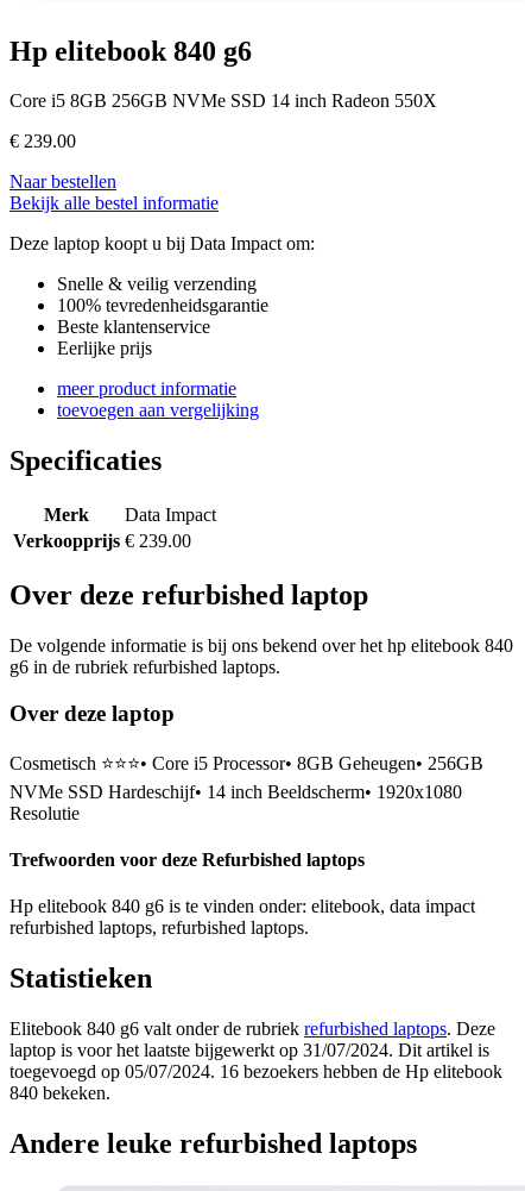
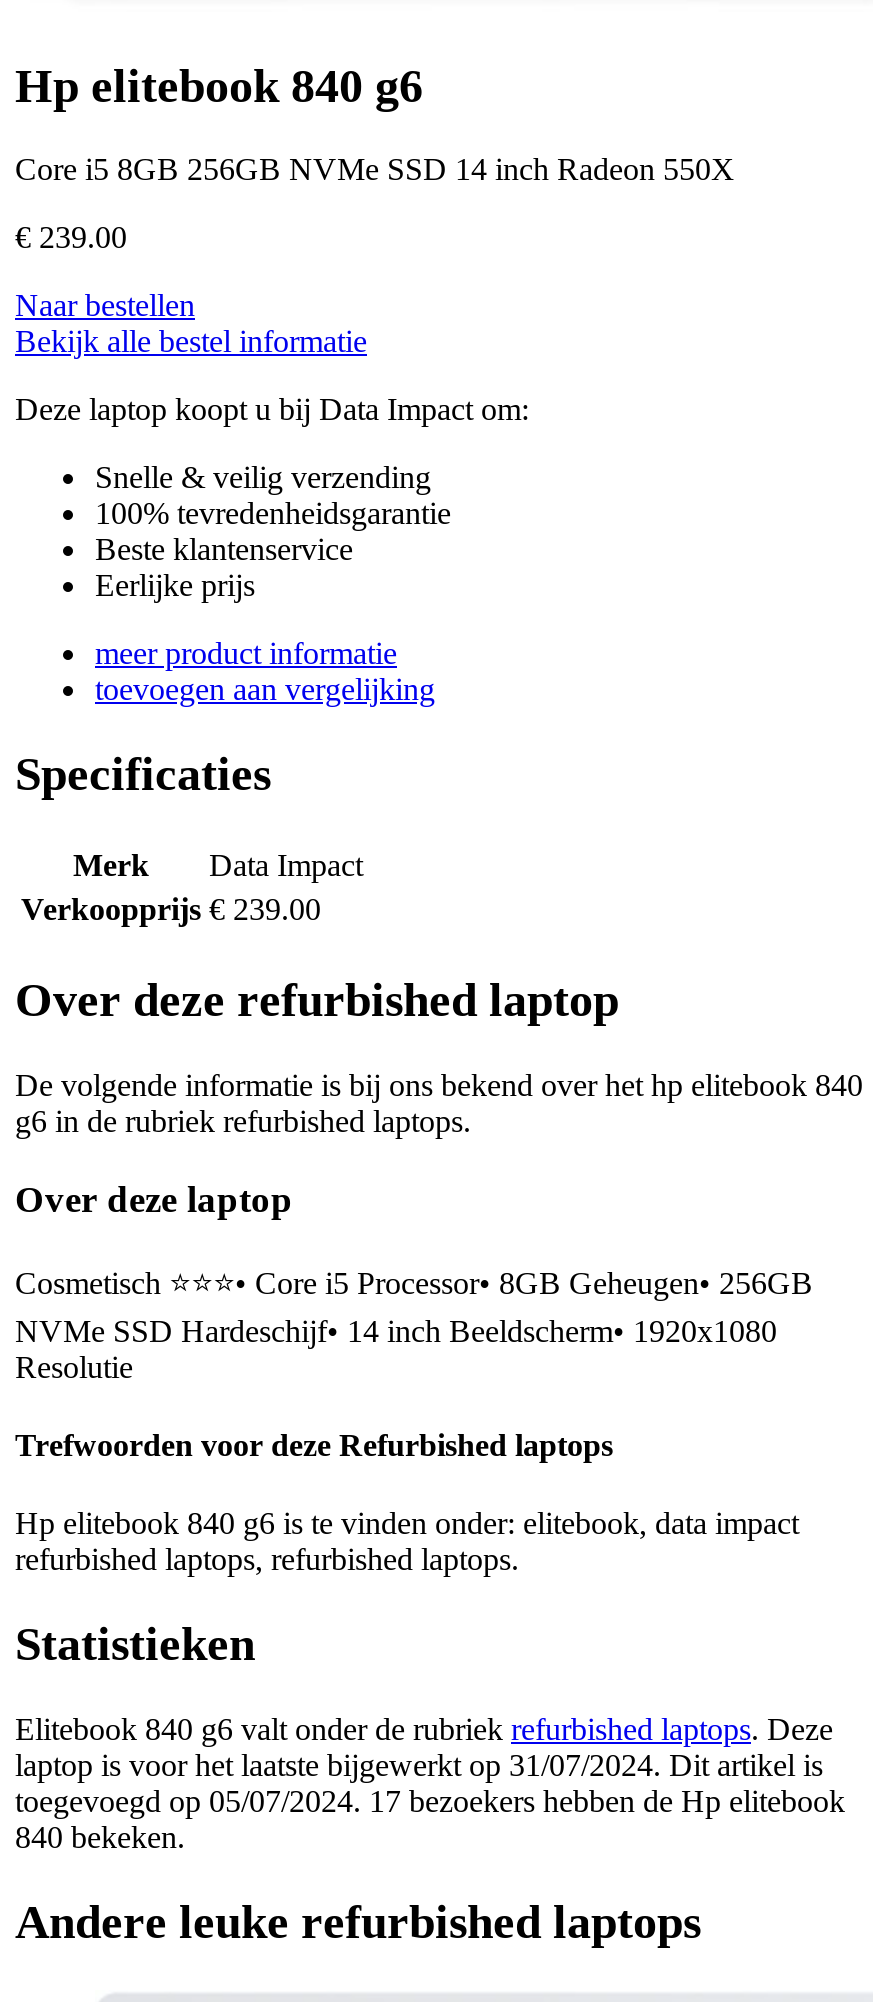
[10,1061,502,1081] toegevoegd op 05/07/2024. 16 bezoekers hebben de Hp elitebook -> [15,1784,845,1818] toegevoegd op 05/07/2024. 17 bezoekers hebben de Hp elitebook

